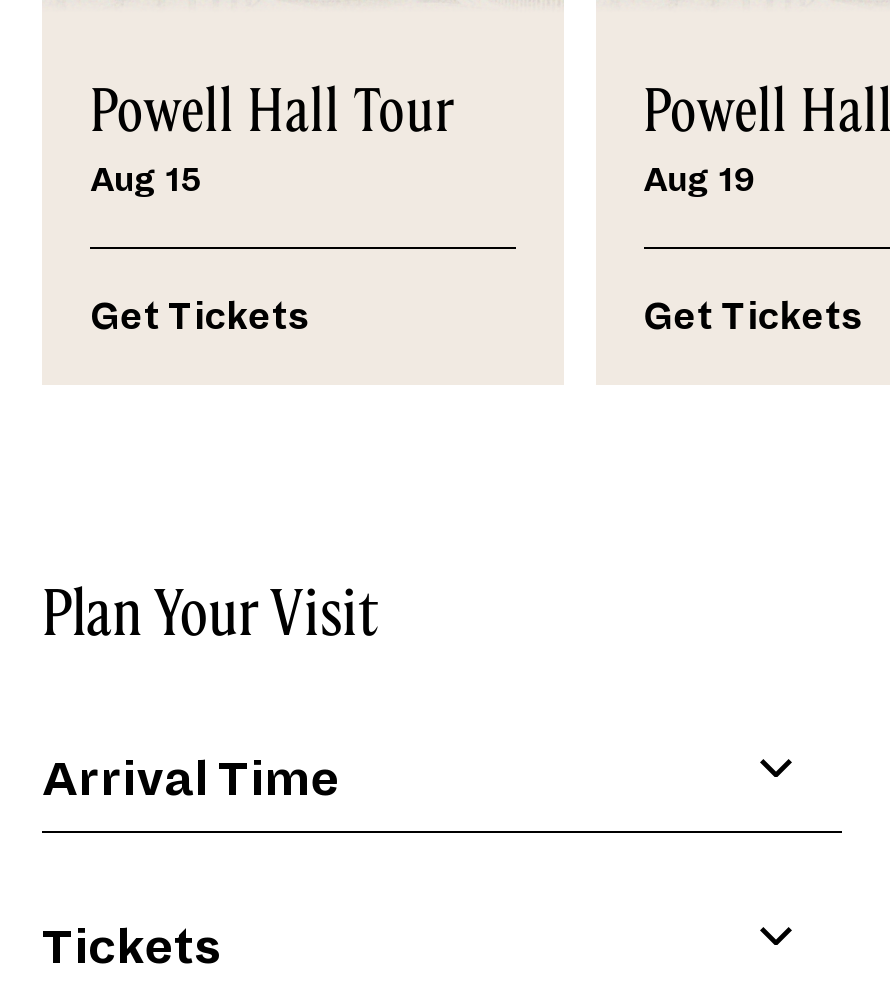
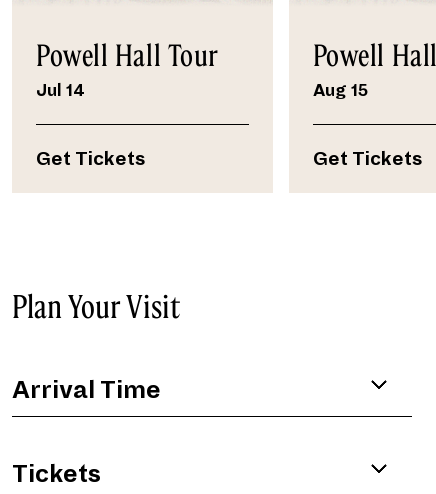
[90,164,200,200] Aug 15 -> [36,82,85,100] Jul 14
[645,164,757,200] Aug 19 -> [313,82,368,100] Aug 15

